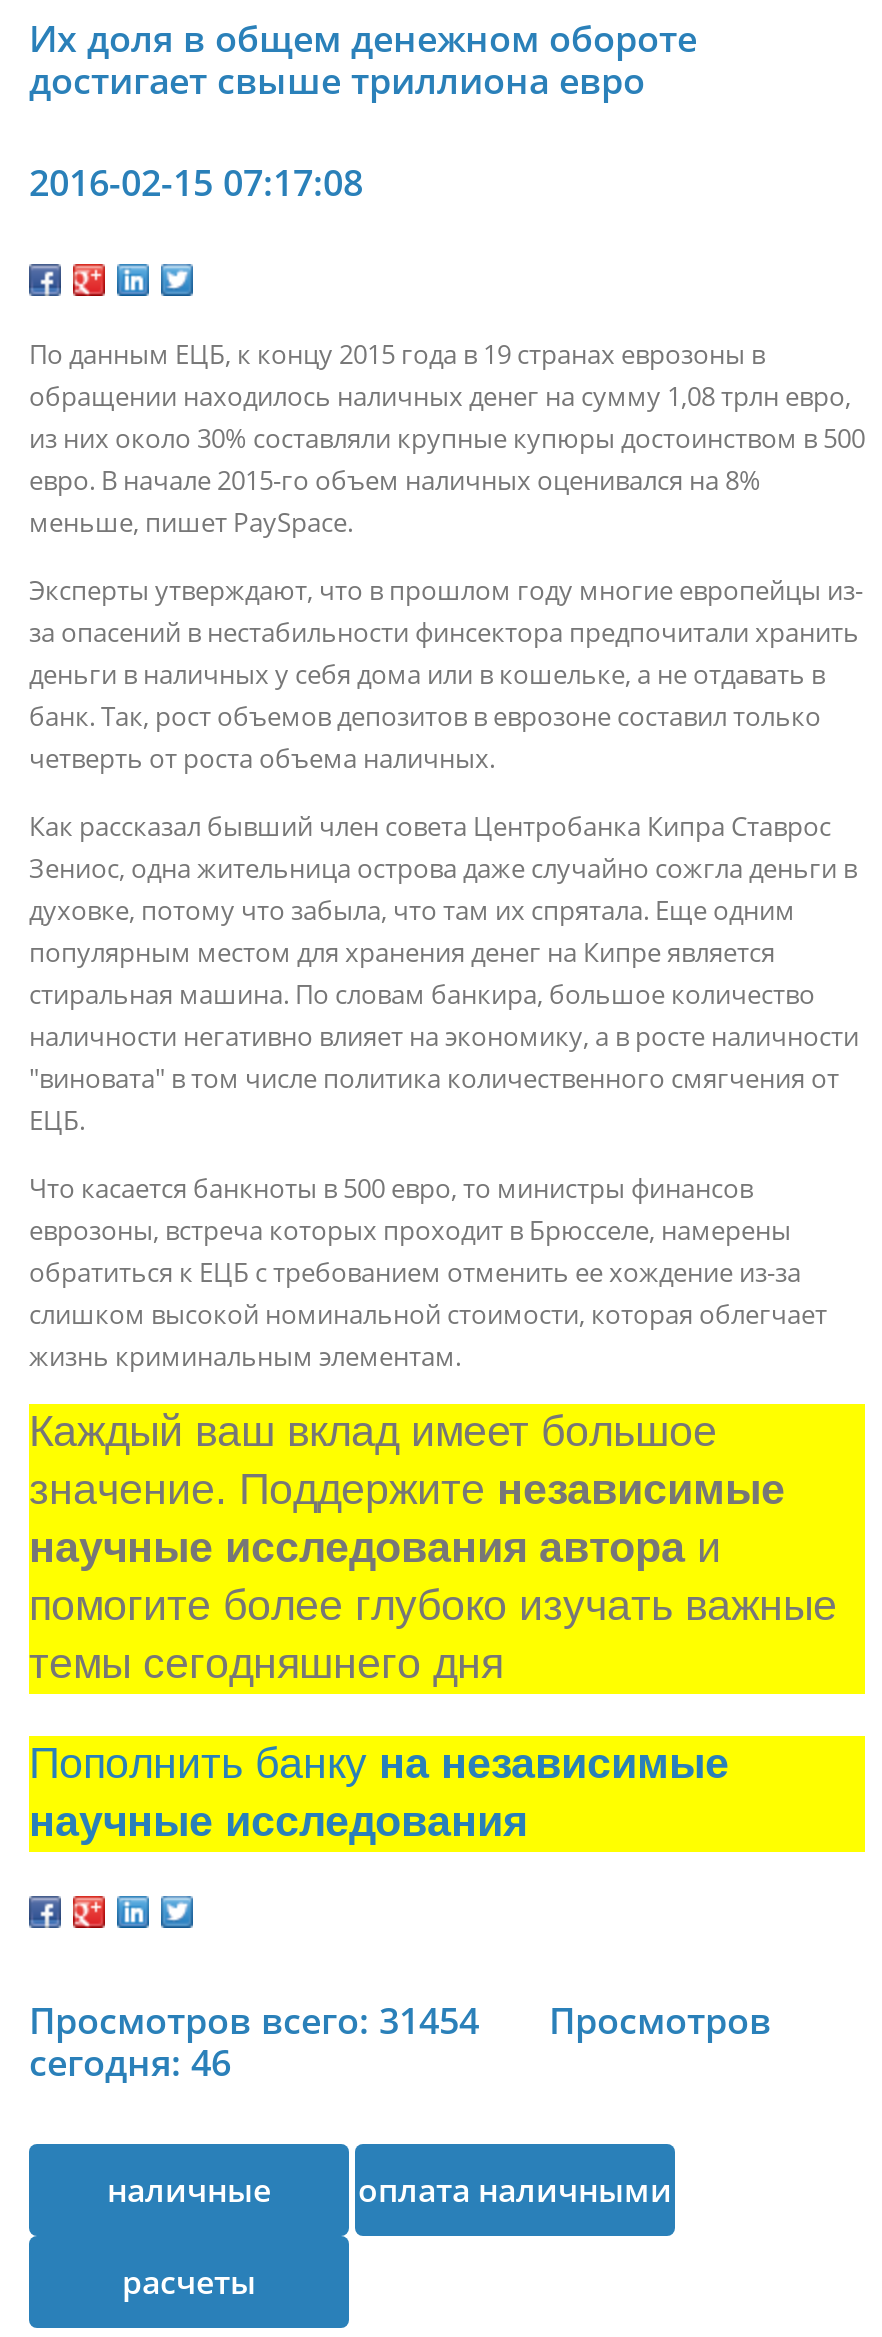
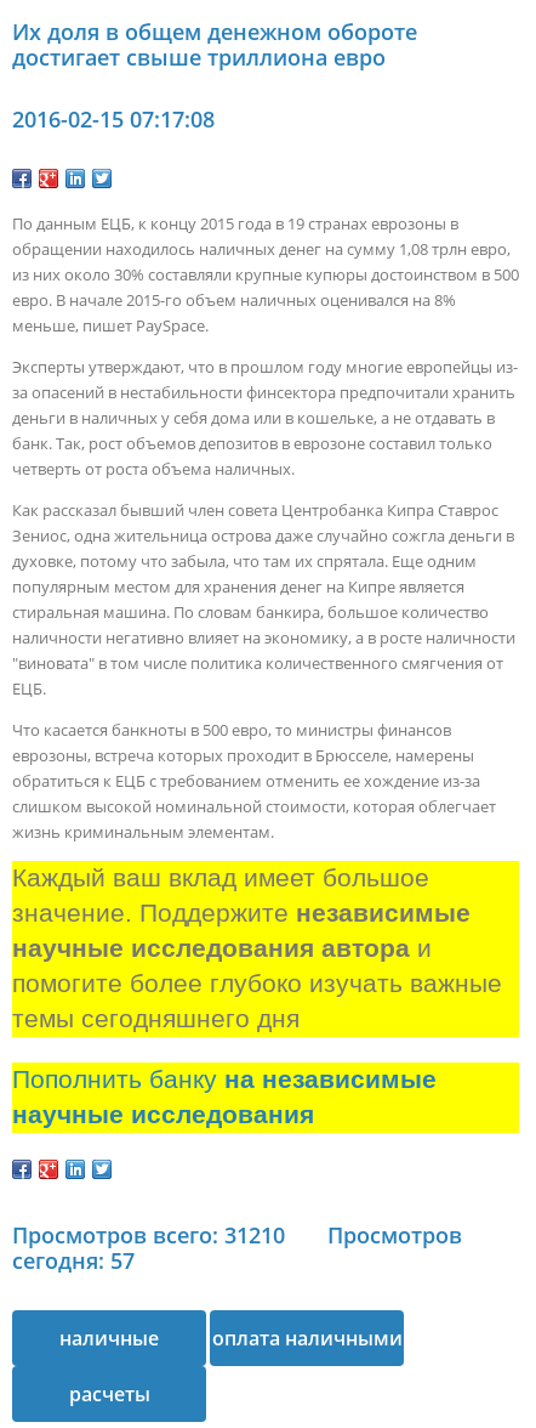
[29,1995,479,2043] Просмотров всего: 31454 -> [12,1220,285,1249] Просмотров всего: 31210
[29,2037,231,2085] сегодня: 46 -> [12,1245,135,1275] сегодня: 57

